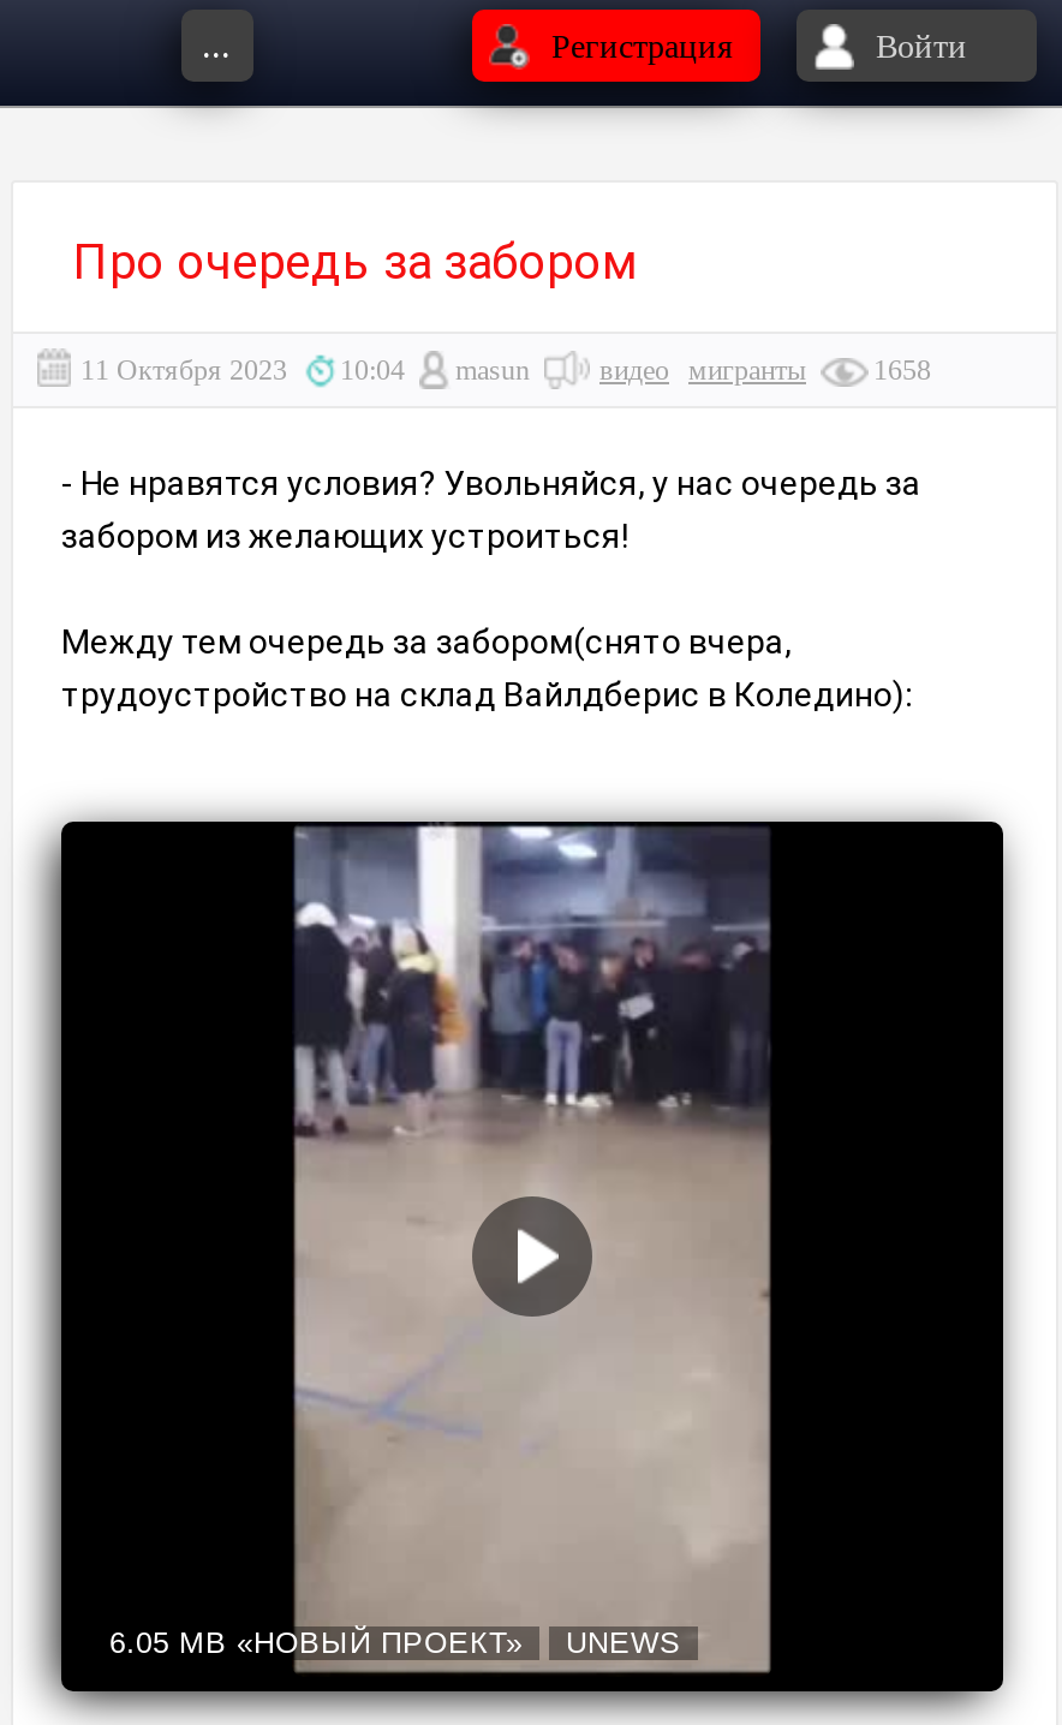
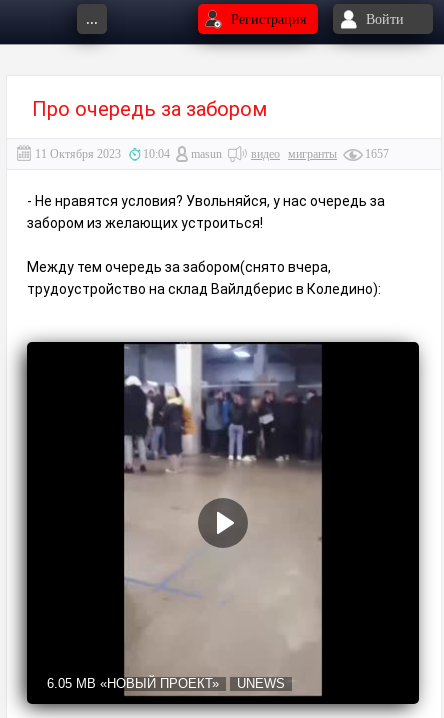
[599,353,931,387] видео мигранты 1658 -> [251,147,389,161] видео мигранты 1657

